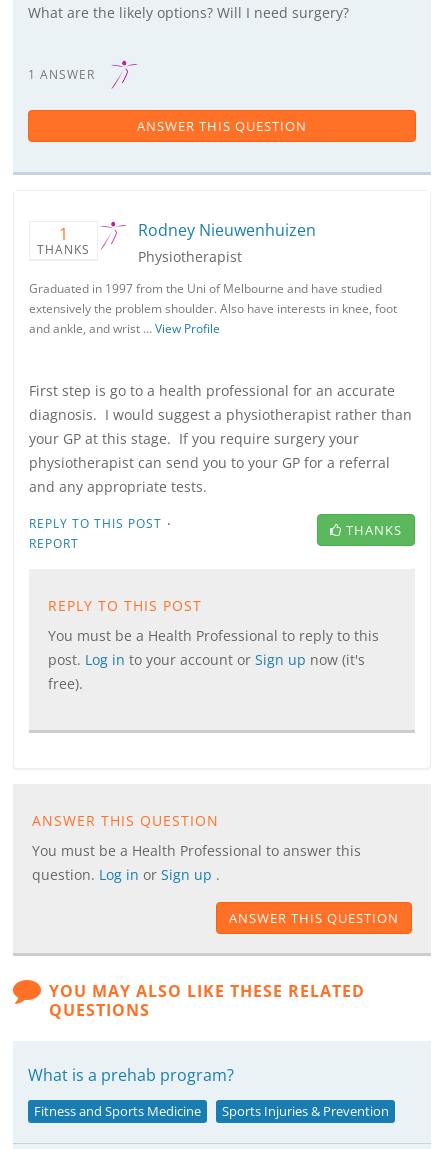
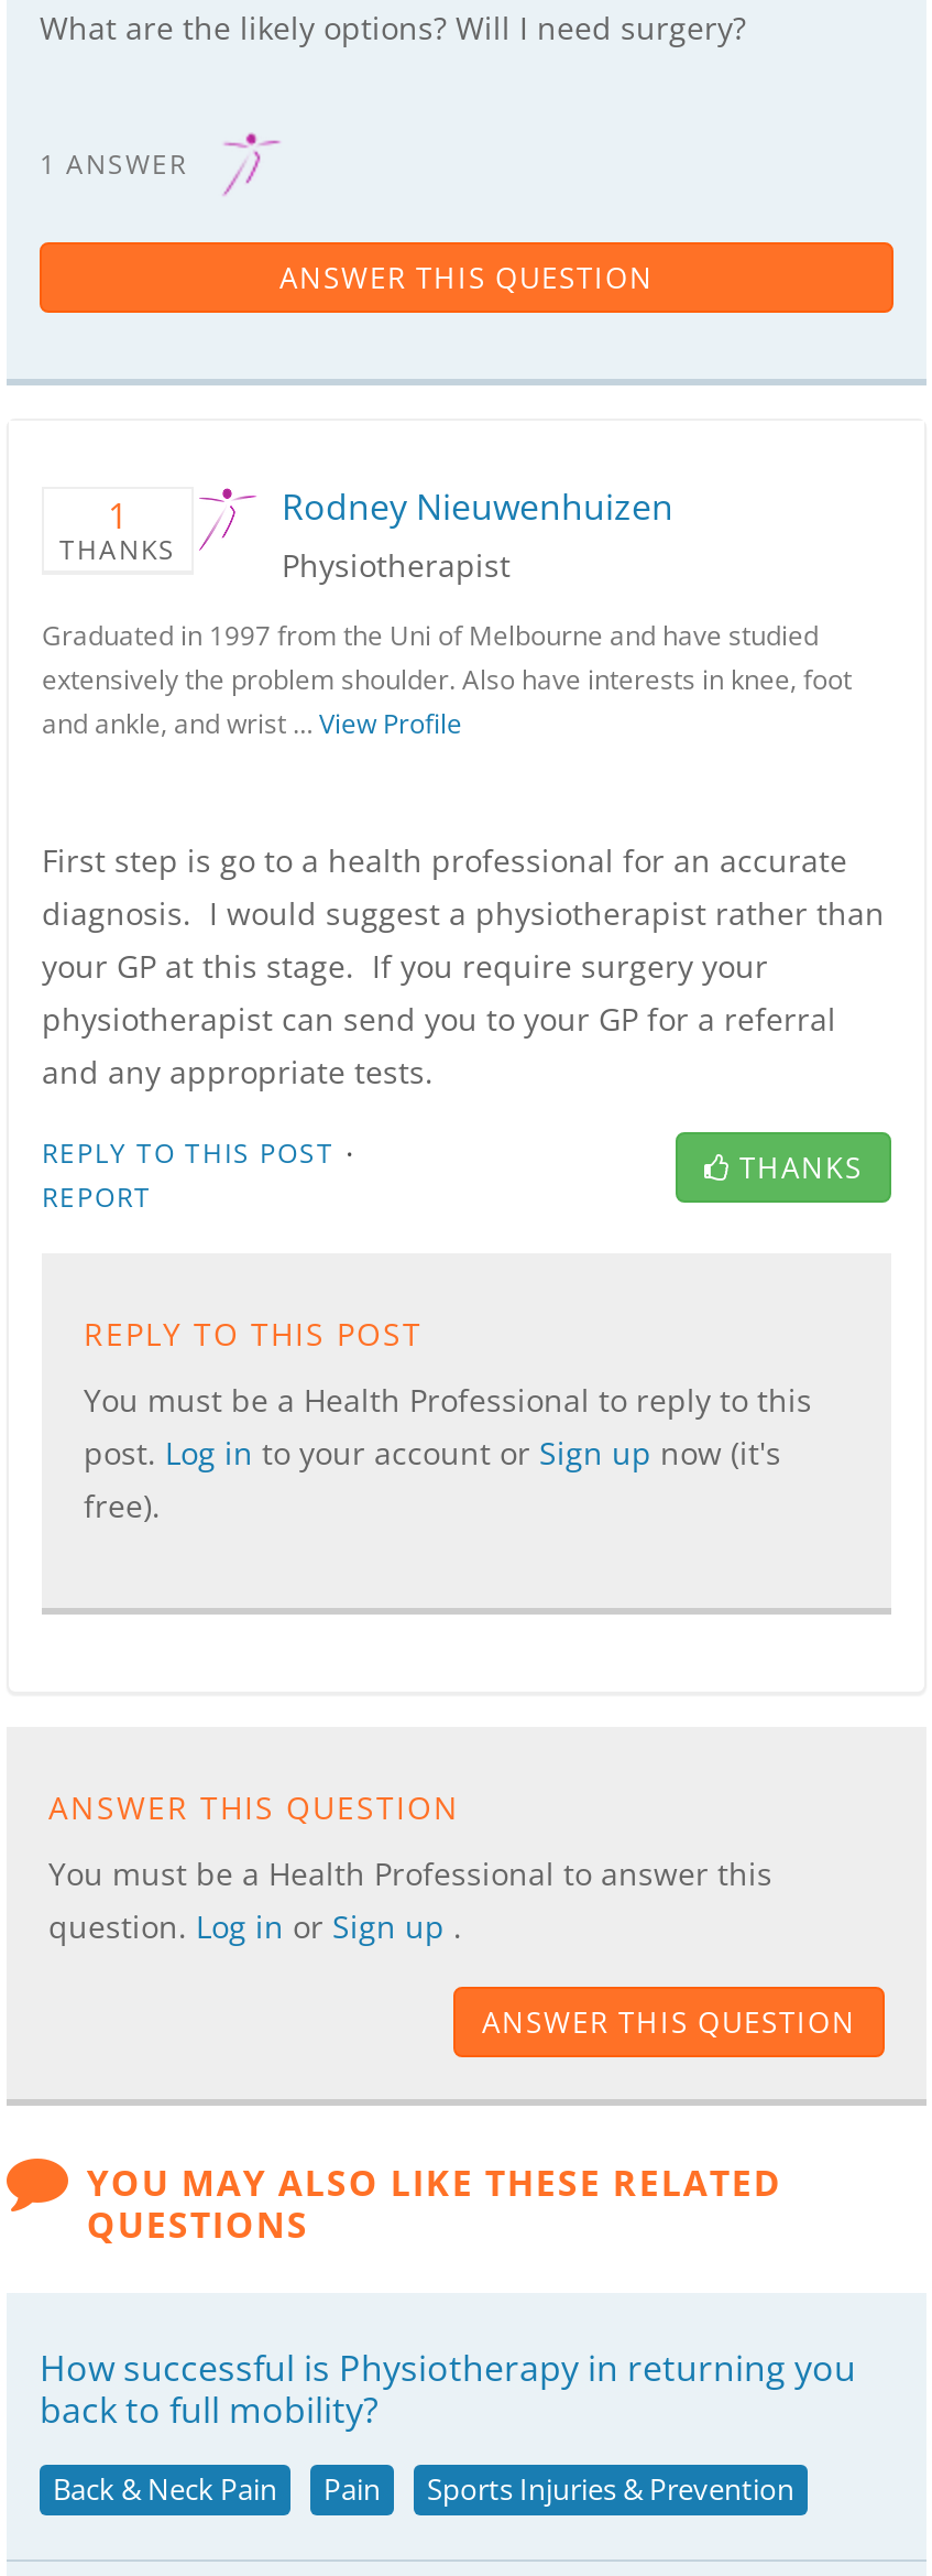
[28,1064,234,1086] What is a prehab program? -> [40,2344,856,2434] How successful is Physiotherapy in returning you | back to full mobility?
[34,1102,201,1120] Fitness and Sports Medicine -> [53,2469,381,2509] Back & Neck Pain | Pain

